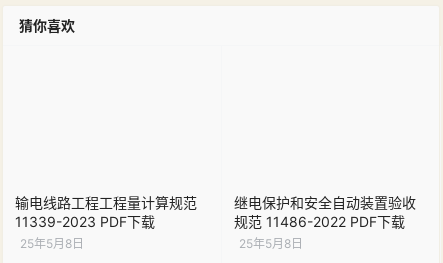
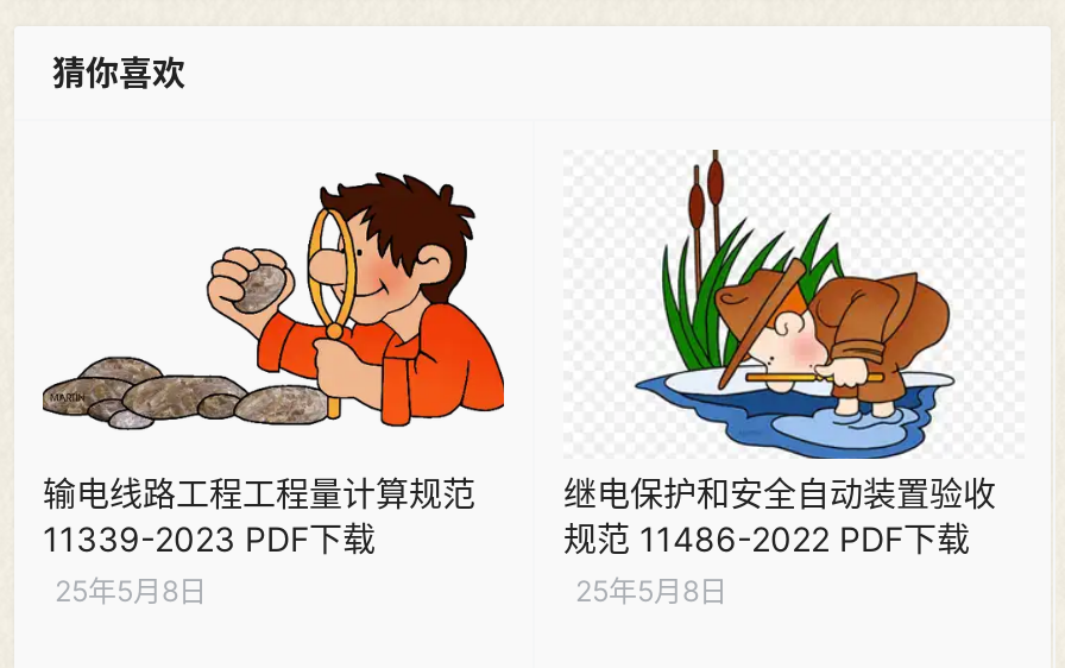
none -> [40,171,506,433] [image]
none -> [632,147,958,461] [image]

